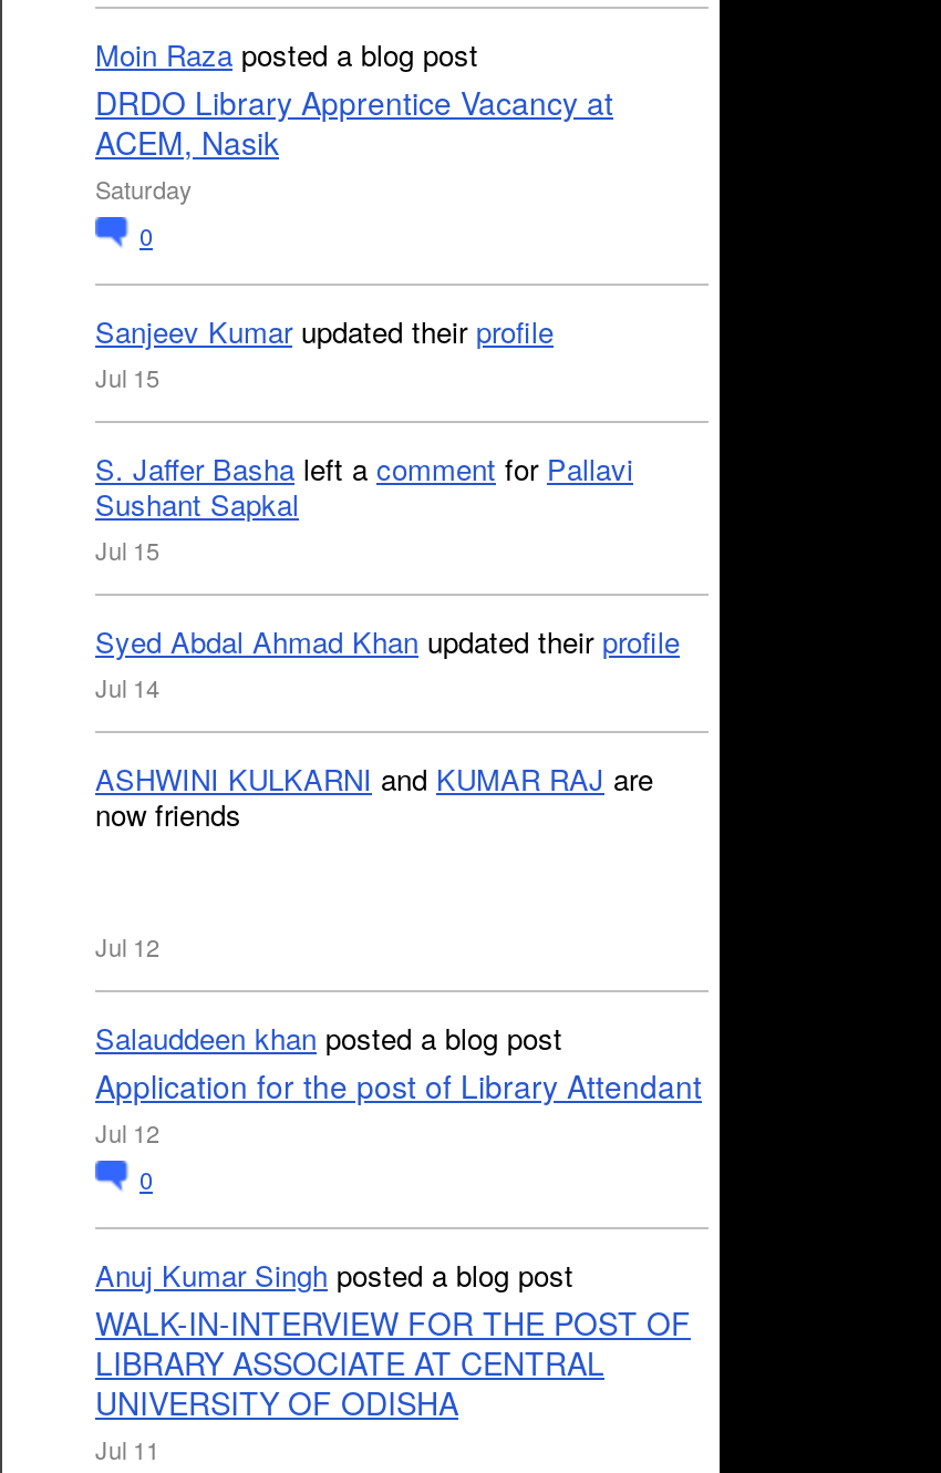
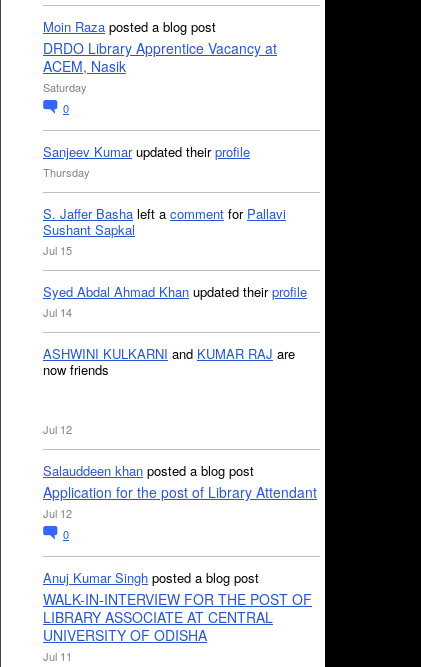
[95,359,159,394] Jul 15 -> [43,164,90,180] Thursday

